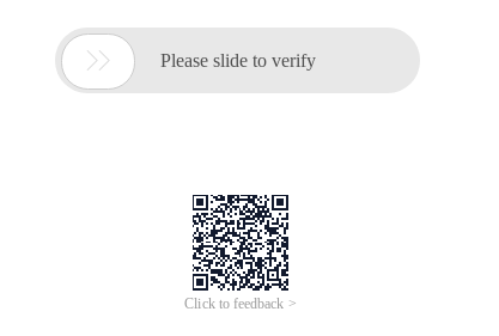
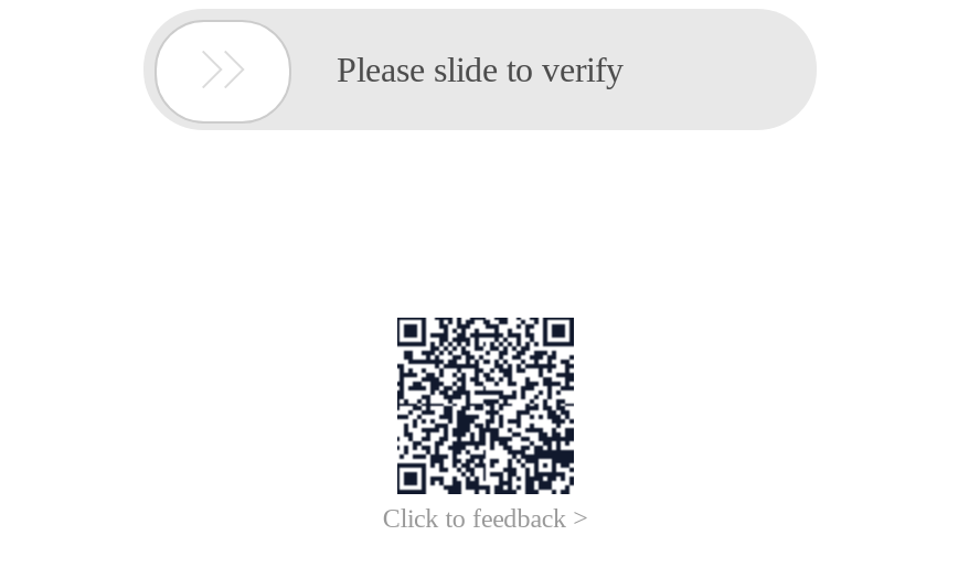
[191,194,290,291] [image] -> [395,318,576,496] [image]

